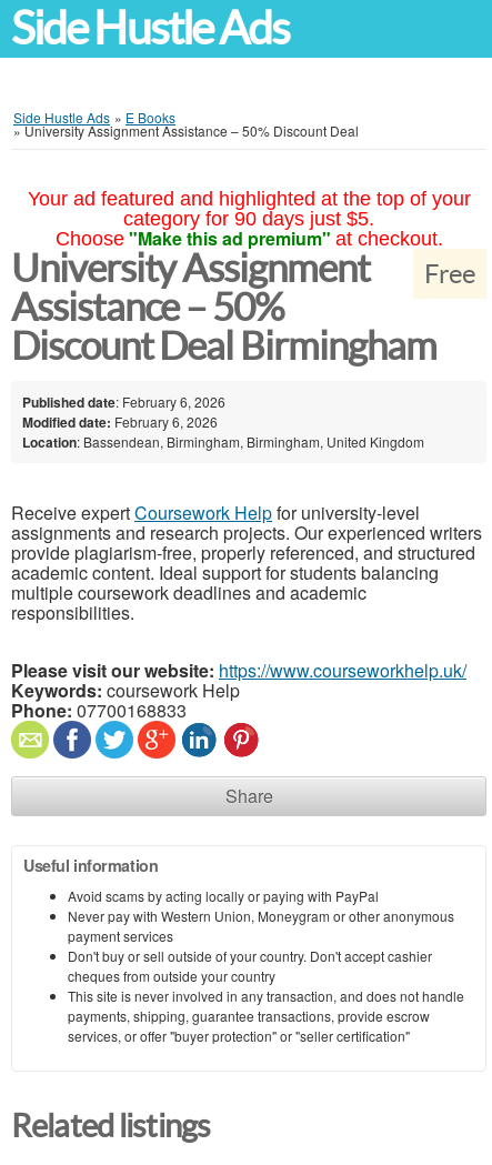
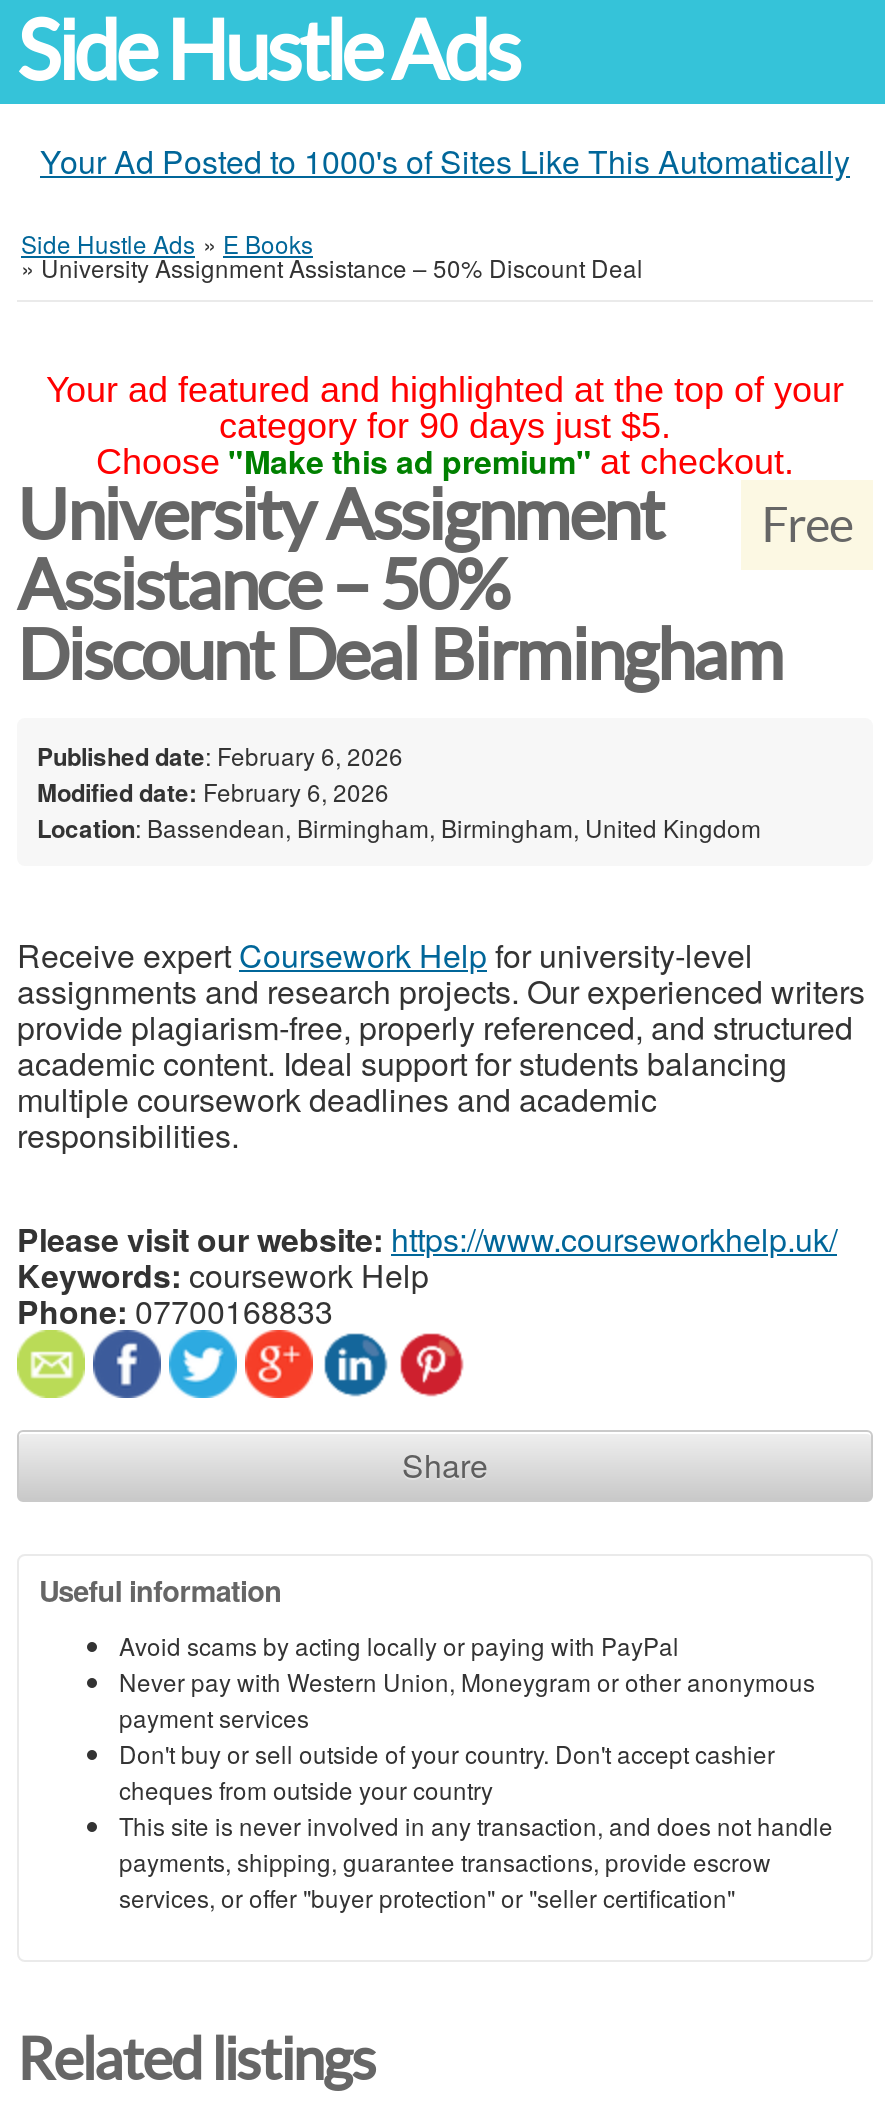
none -> [40,138,850,184] Your Ad Posted to 1000's of Sites Like This Automatically

